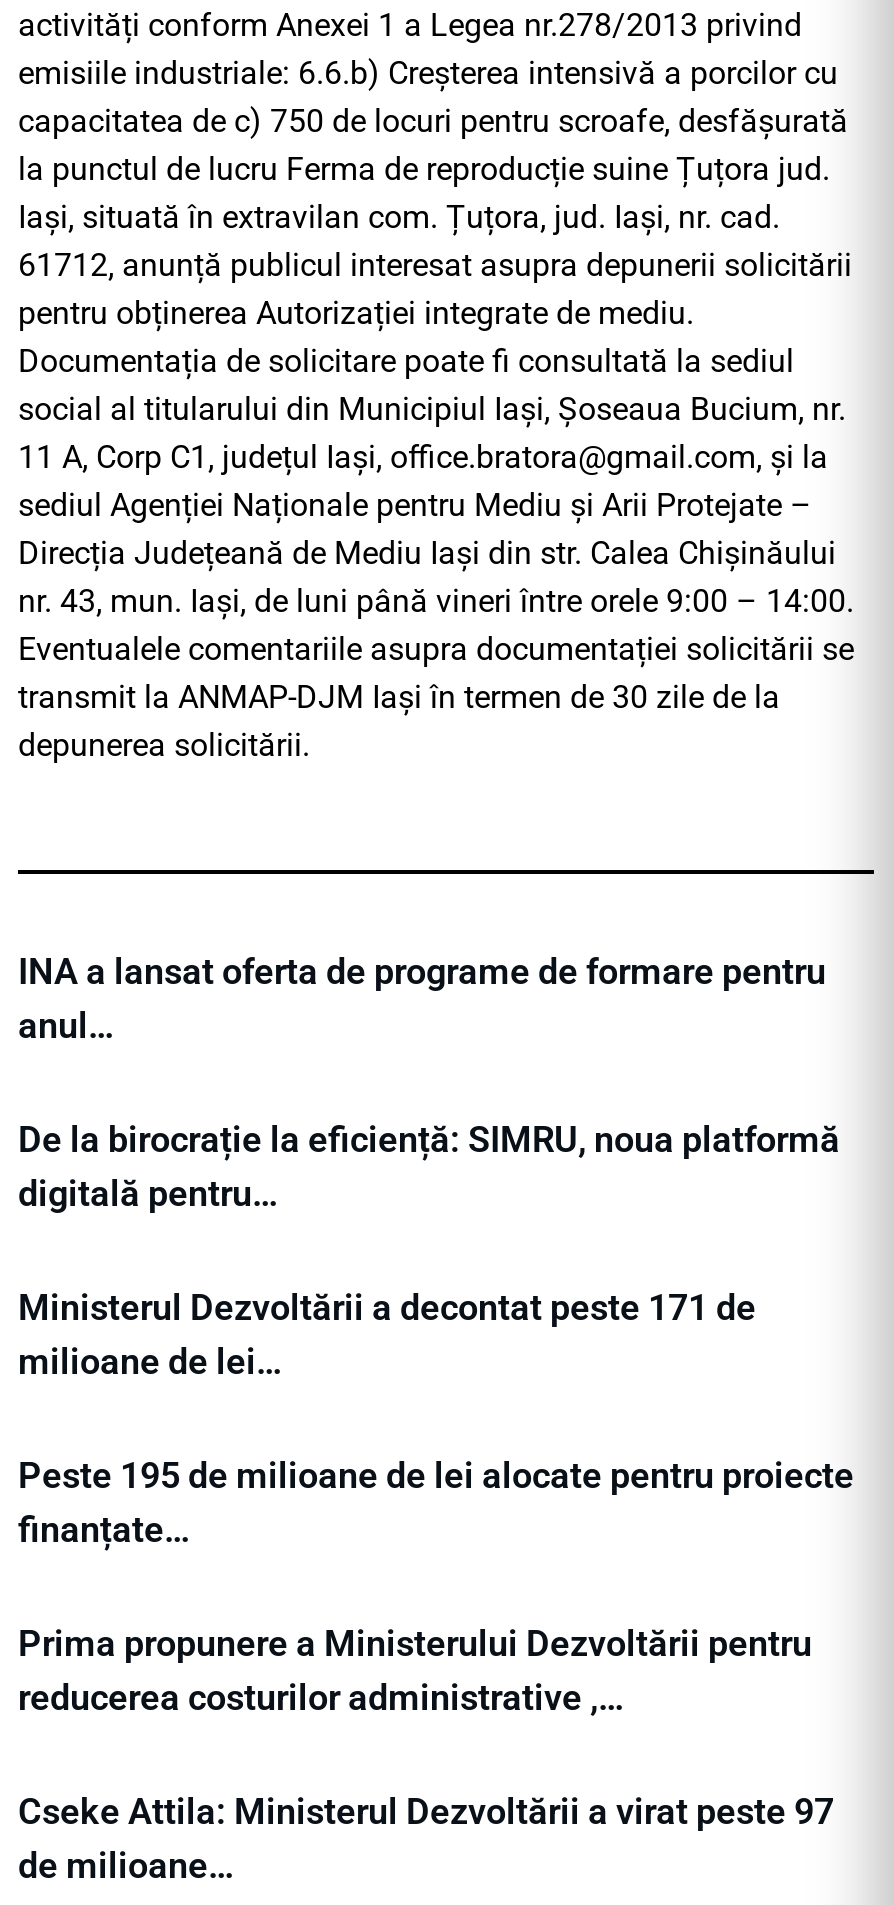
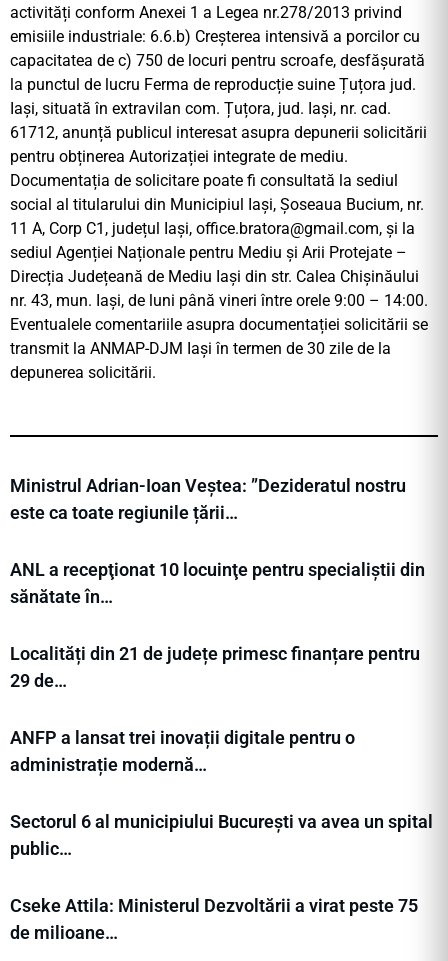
[18,951,826,1047] INA a lansat oferta de programe de formare pentru | anul… -> [10,475,406,523] Ministrul Adrian-Ioan Veștea: ”Dezideratul nostru | este ca toate regiunile țării…
[18,1119,840,1215] De la birocrație la eficiență: SIMRU, noua platformă | digitală pentru… -> [10,559,425,607] ANL a recepţionat 10 locuinţe pentru specialiștii din | sănătate în…
[18,1287,756,1383] Ministerul Dezvoltării a decontat peste 171 de | milioane de lei… -> [10,643,420,691] Localități din 21 de județe primesc finanțare pentru | 29 de…
[18,1455,854,1551] Peste 195 de milioane de lei alocate pentru proiecte | finanțate… -> [10,727,355,775] ANFP a lansat trei inovații digitale pentru o | administrație modernă…
[18,1623,812,1719] Prima propunere a Ministerului Dezvoltării pentru | reducerea costurilor administrative ,… -> [10,811,433,859] Sectorul 6 al municipiului București va avea un spital | public…
[18,1791,834,1833] Cseke Attila: Ministerul Dezvoltării a virat peste 97 -> [10,895,418,916] Cseke Attila: Ministerul Dezvoltării a virat peste 75

